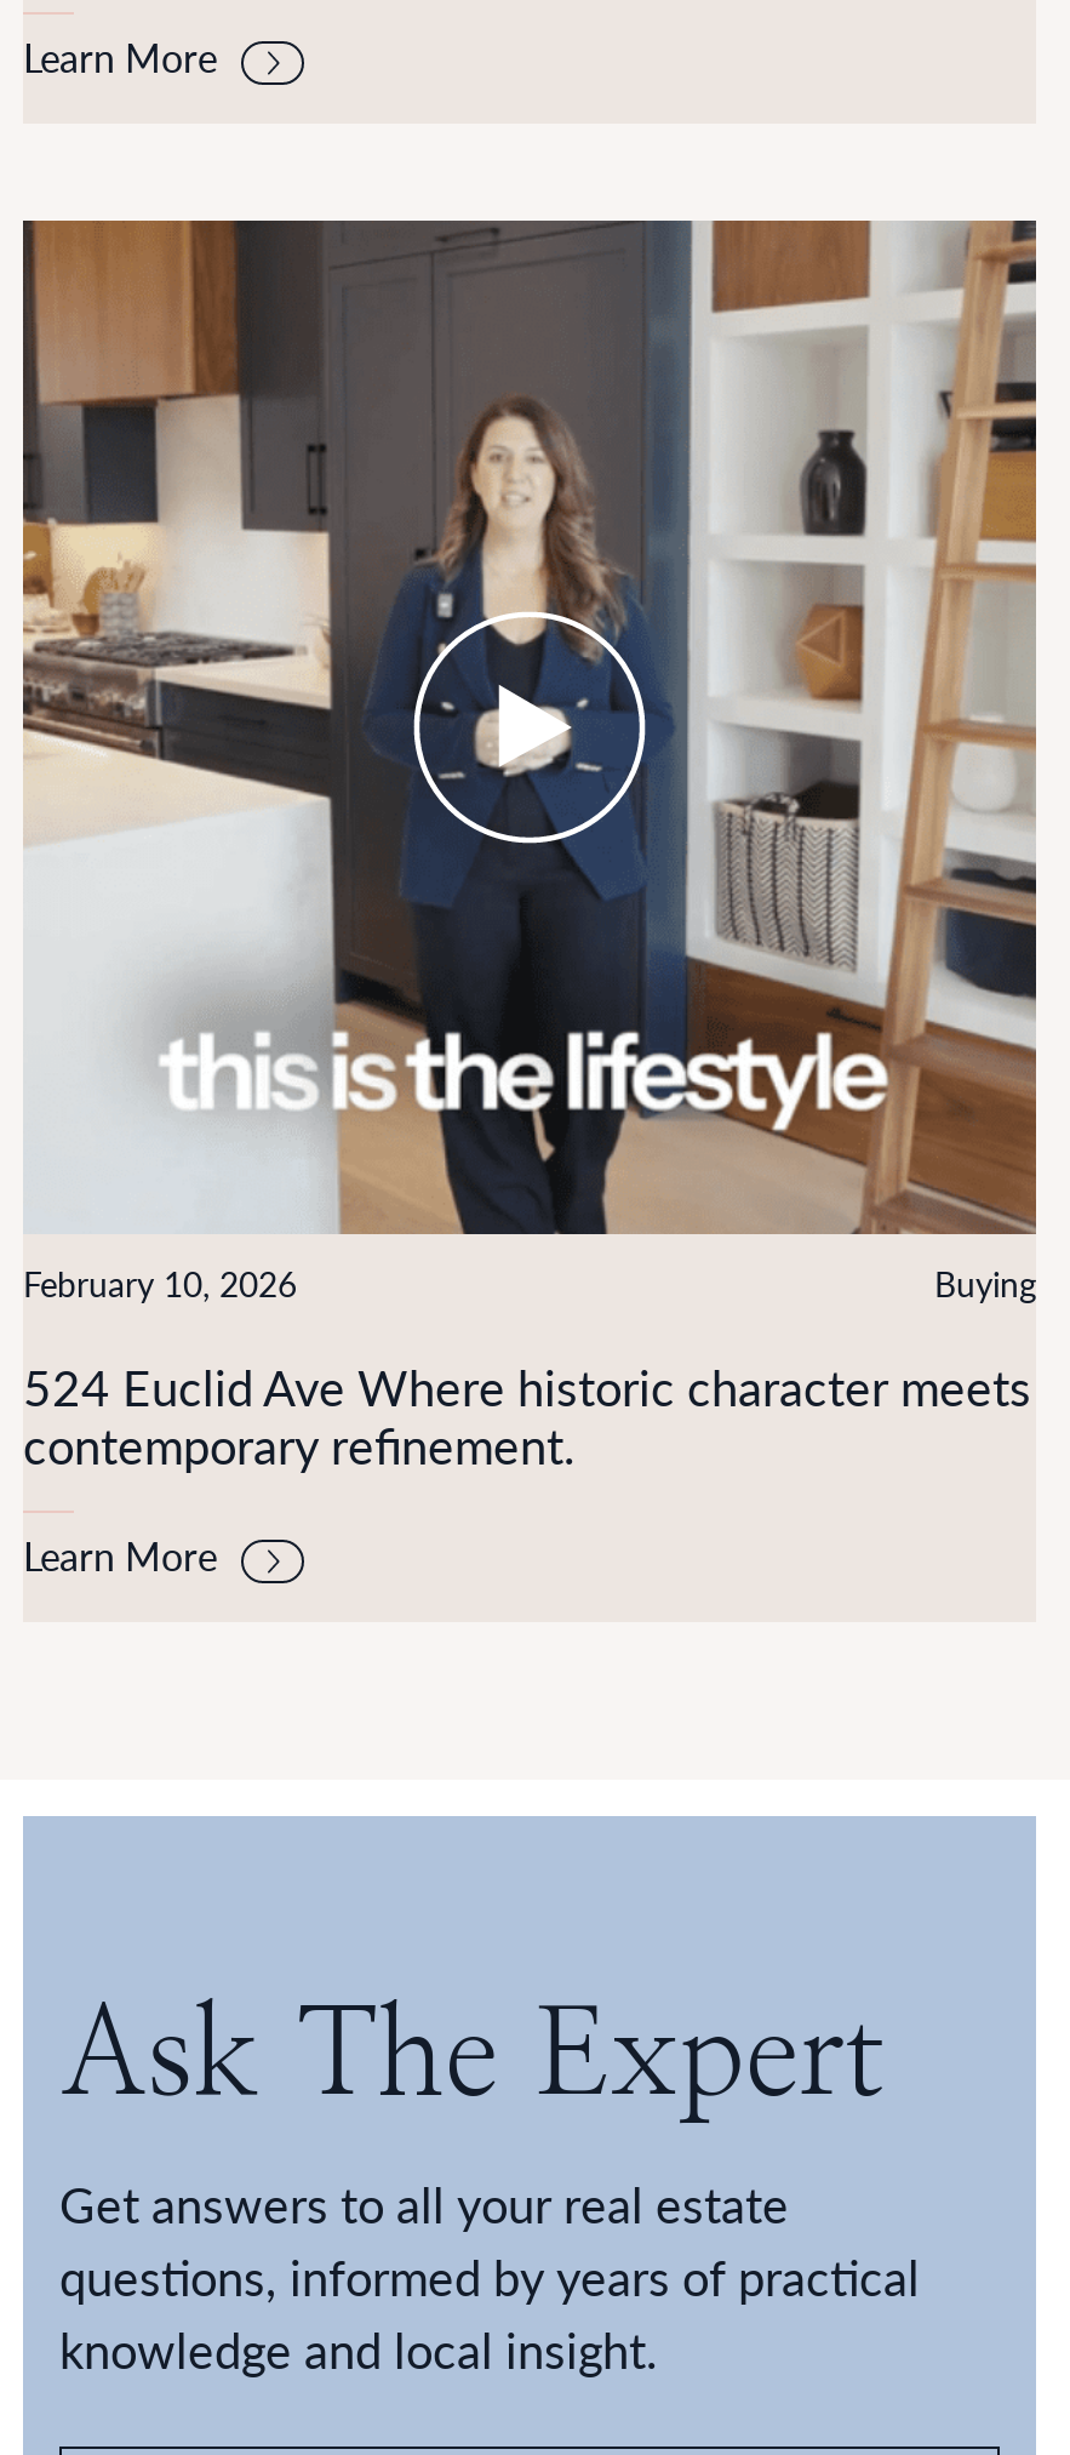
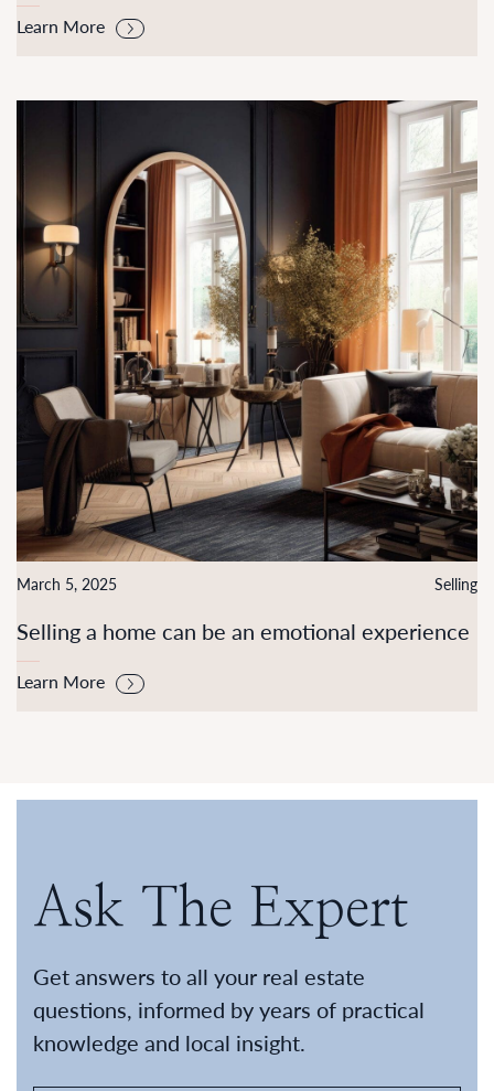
[21,218,1038,1303] [image] | February 10, 2026 | Buying -> [15,99,479,593] [image] | March 5, 2025 | Selling
[23,1357,1031,1473] 524 Euclid Ave Where historic character meets | contemporary refinement. -> [17,617,470,644] Selling a home can be an emotional experience

